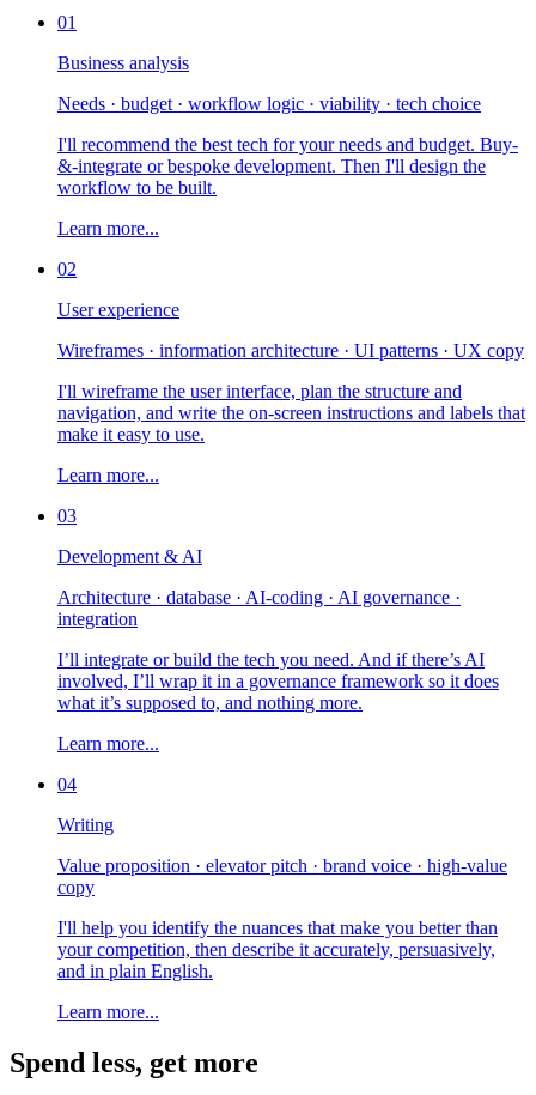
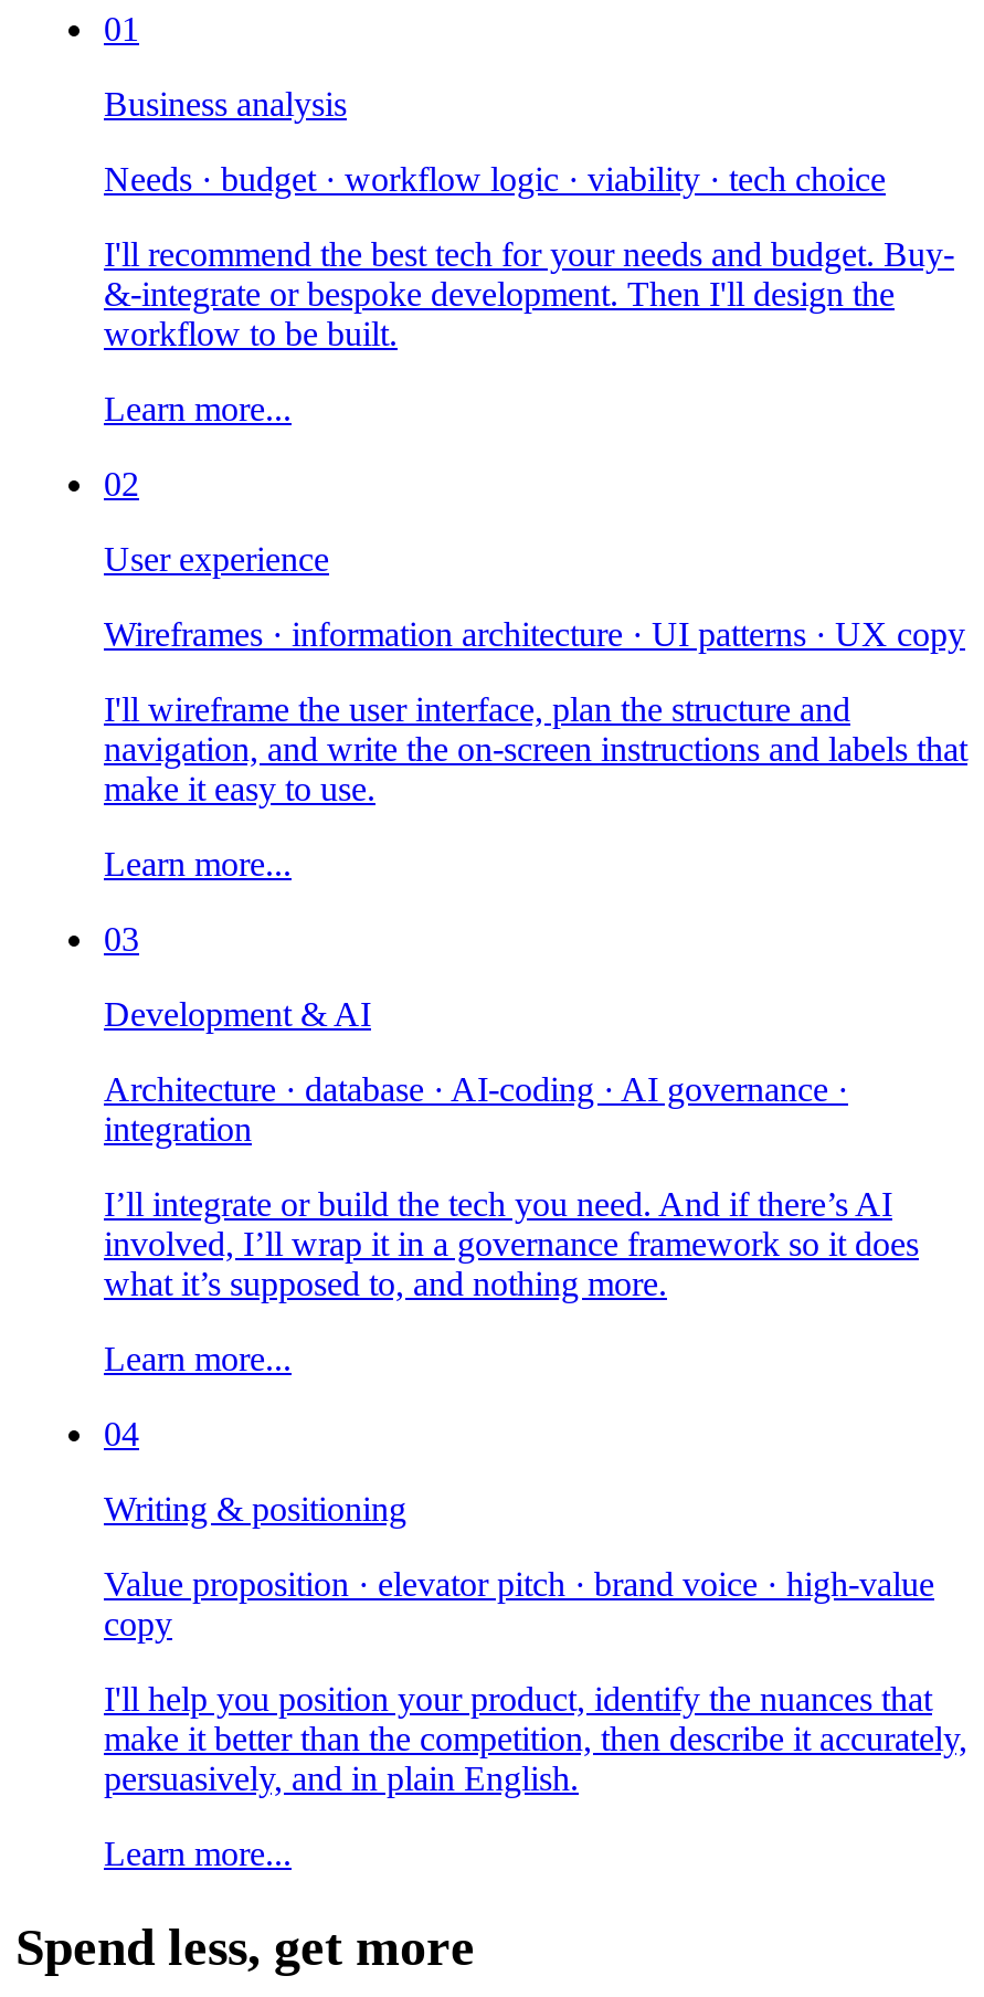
[57,815,114,836] Writing -> [104,1491,406,1528] Writing & positioning
[57,918,498,982] I'll help you identify the nuances that make you better than | your competition, then describe it accurately, persuasively, | and in plain English. -> [104,1681,967,1798] I'll help you position your product, identify the nuances that | make it better than the competition, then describe it accurately, | persuasively, and in plain English.

